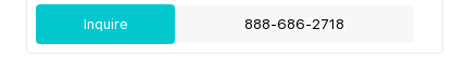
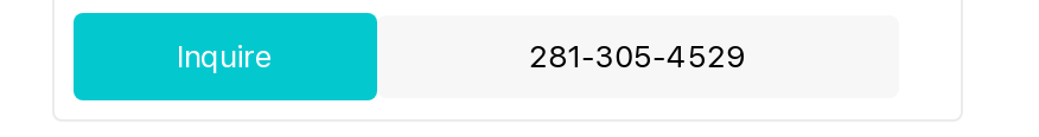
[244,16,344,32] 888-686-2718 -> [529,39,747,74] 281-305-4529

